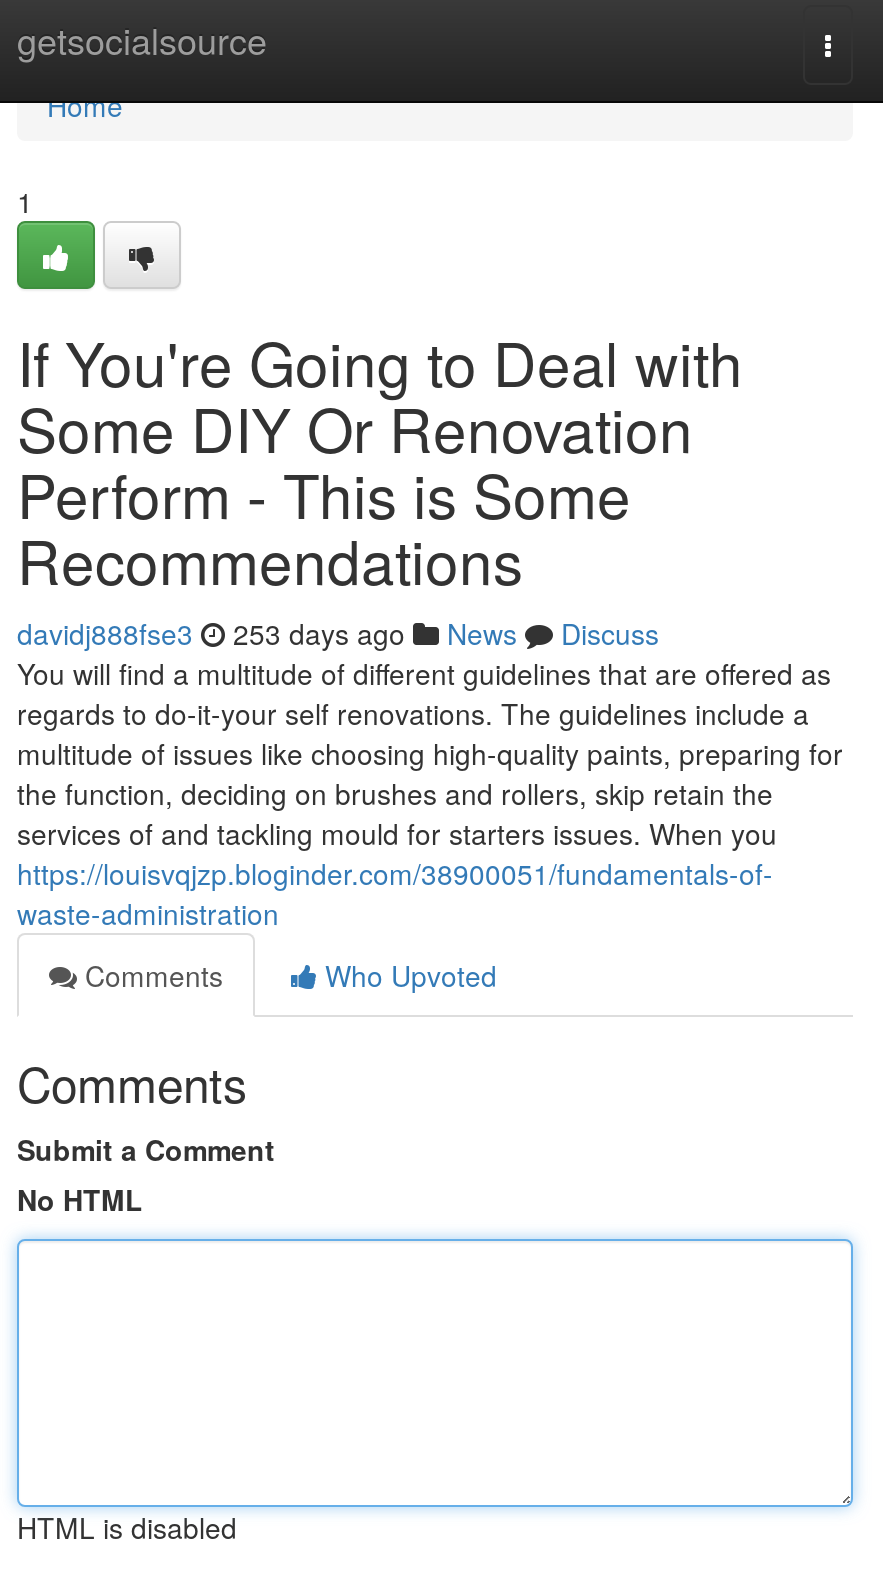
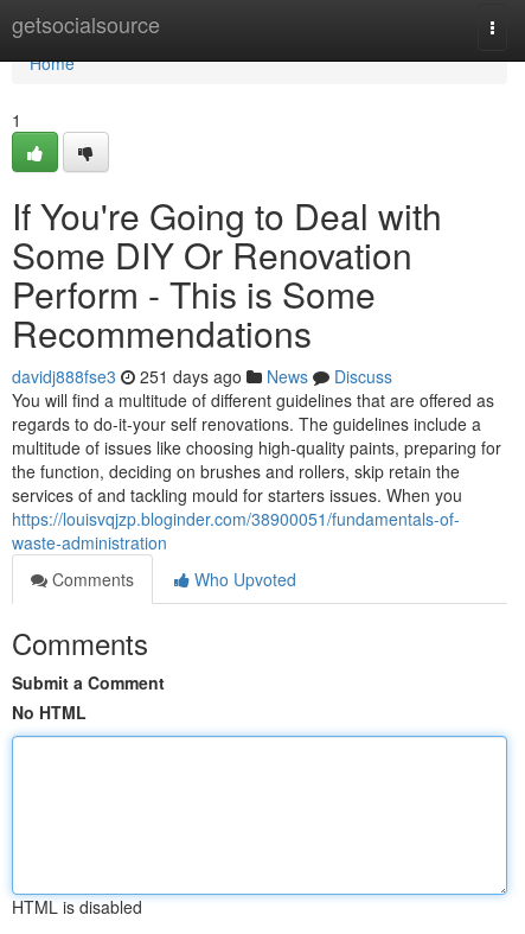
[17,613,659,653] davidj888fse3 253 days ago News Discuss -> [12,364,392,388] davidj888fse3 251 days ago News Discuss

